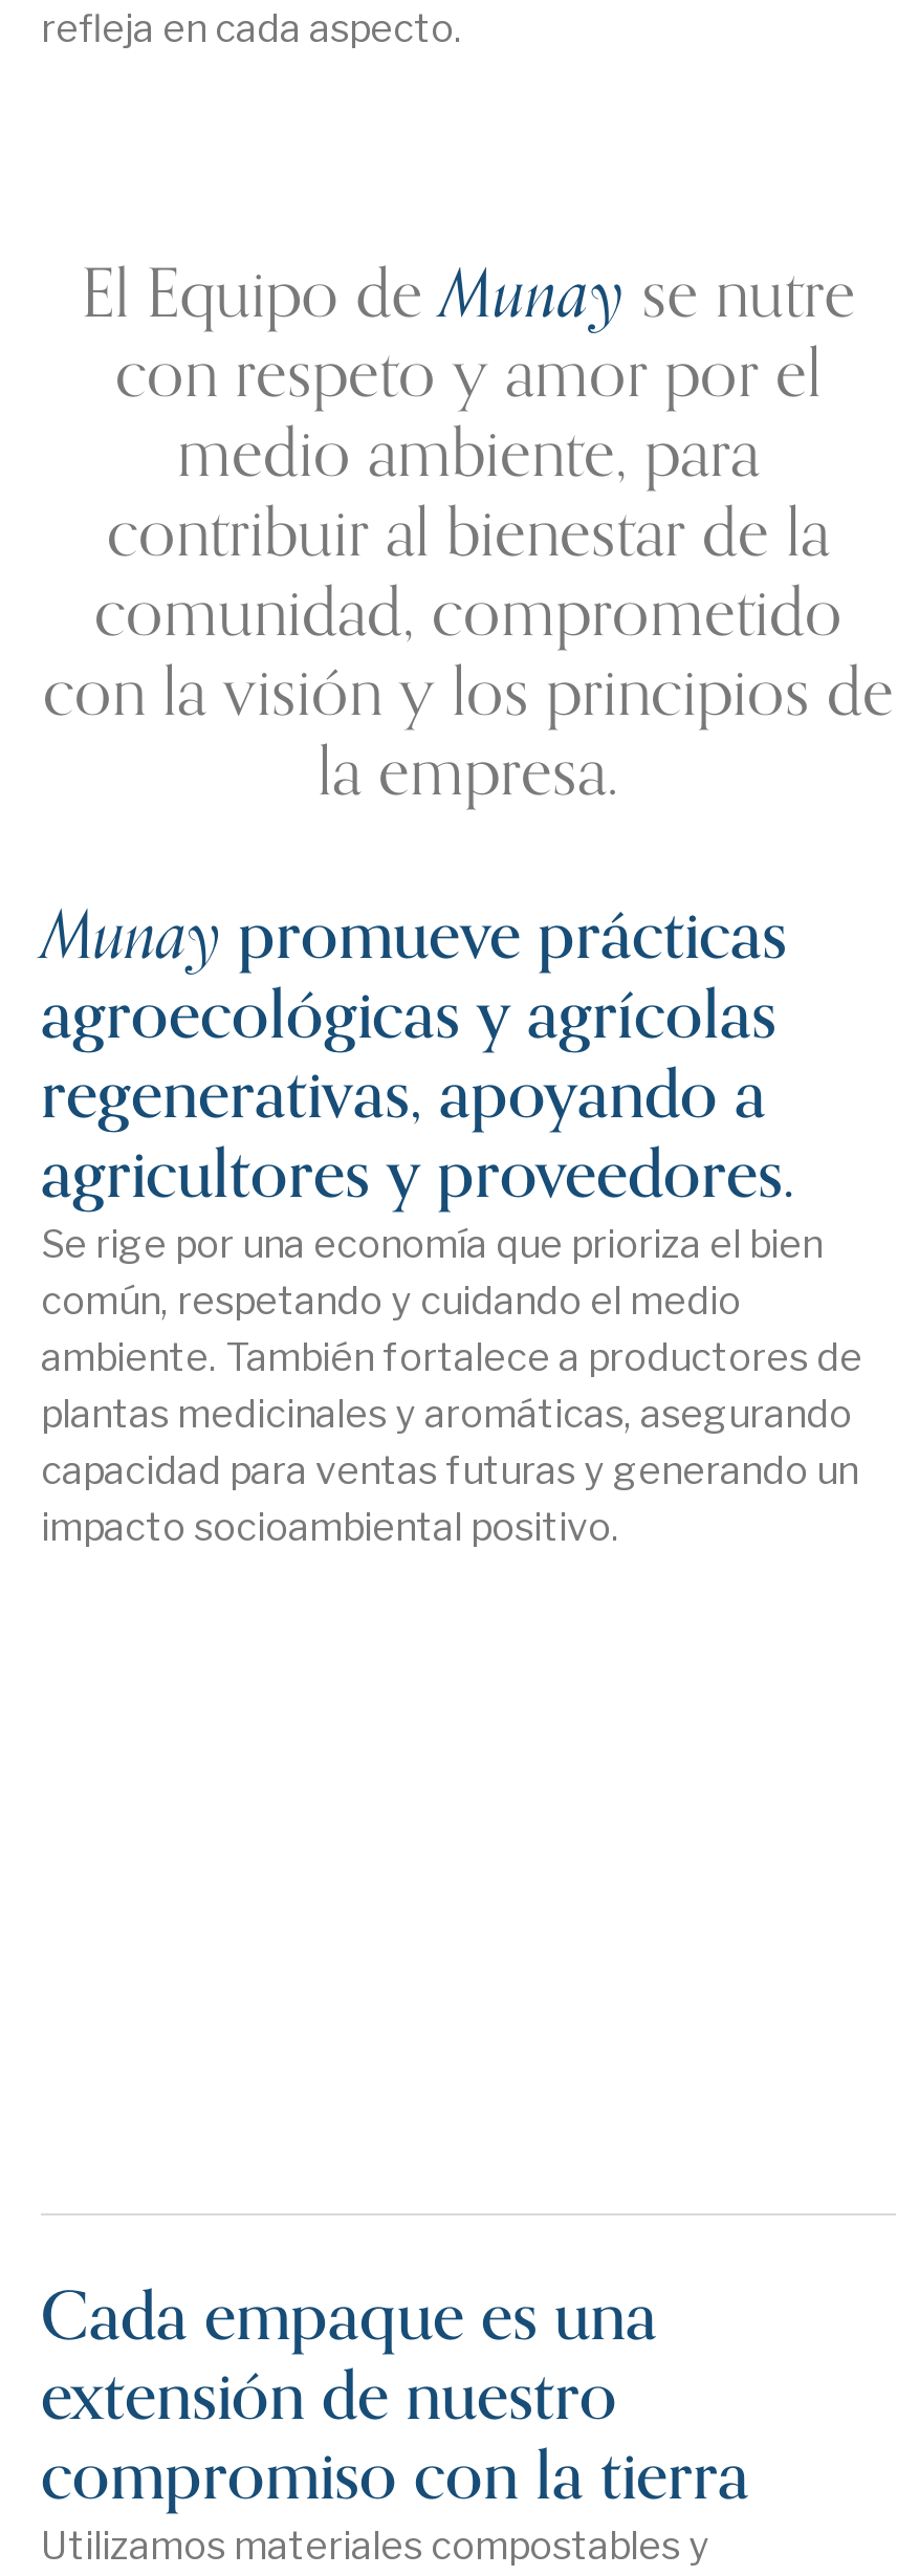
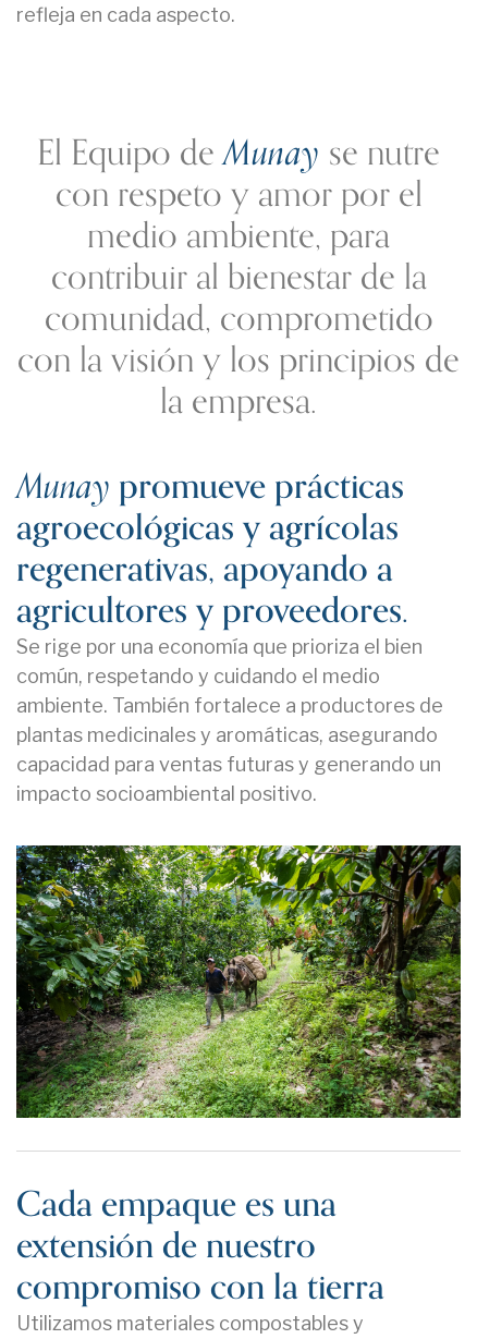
none -> [15,844,462,1119] [image]

